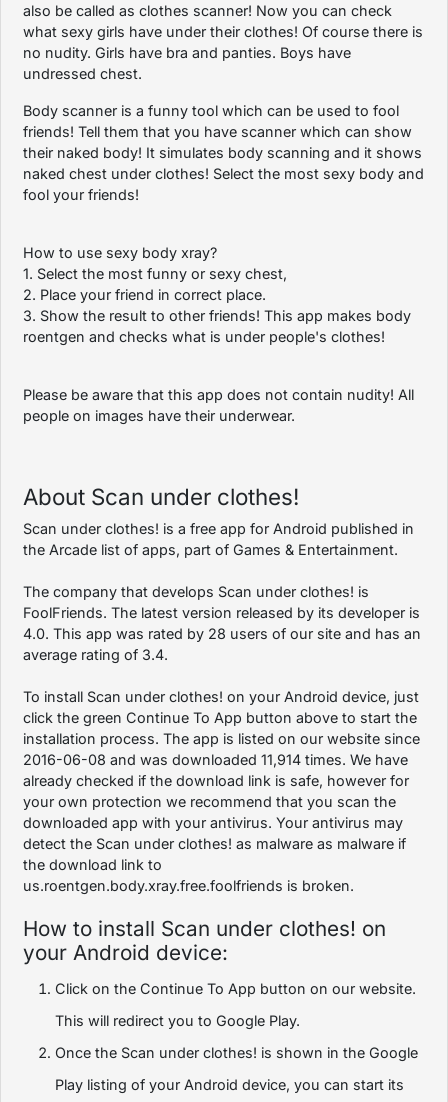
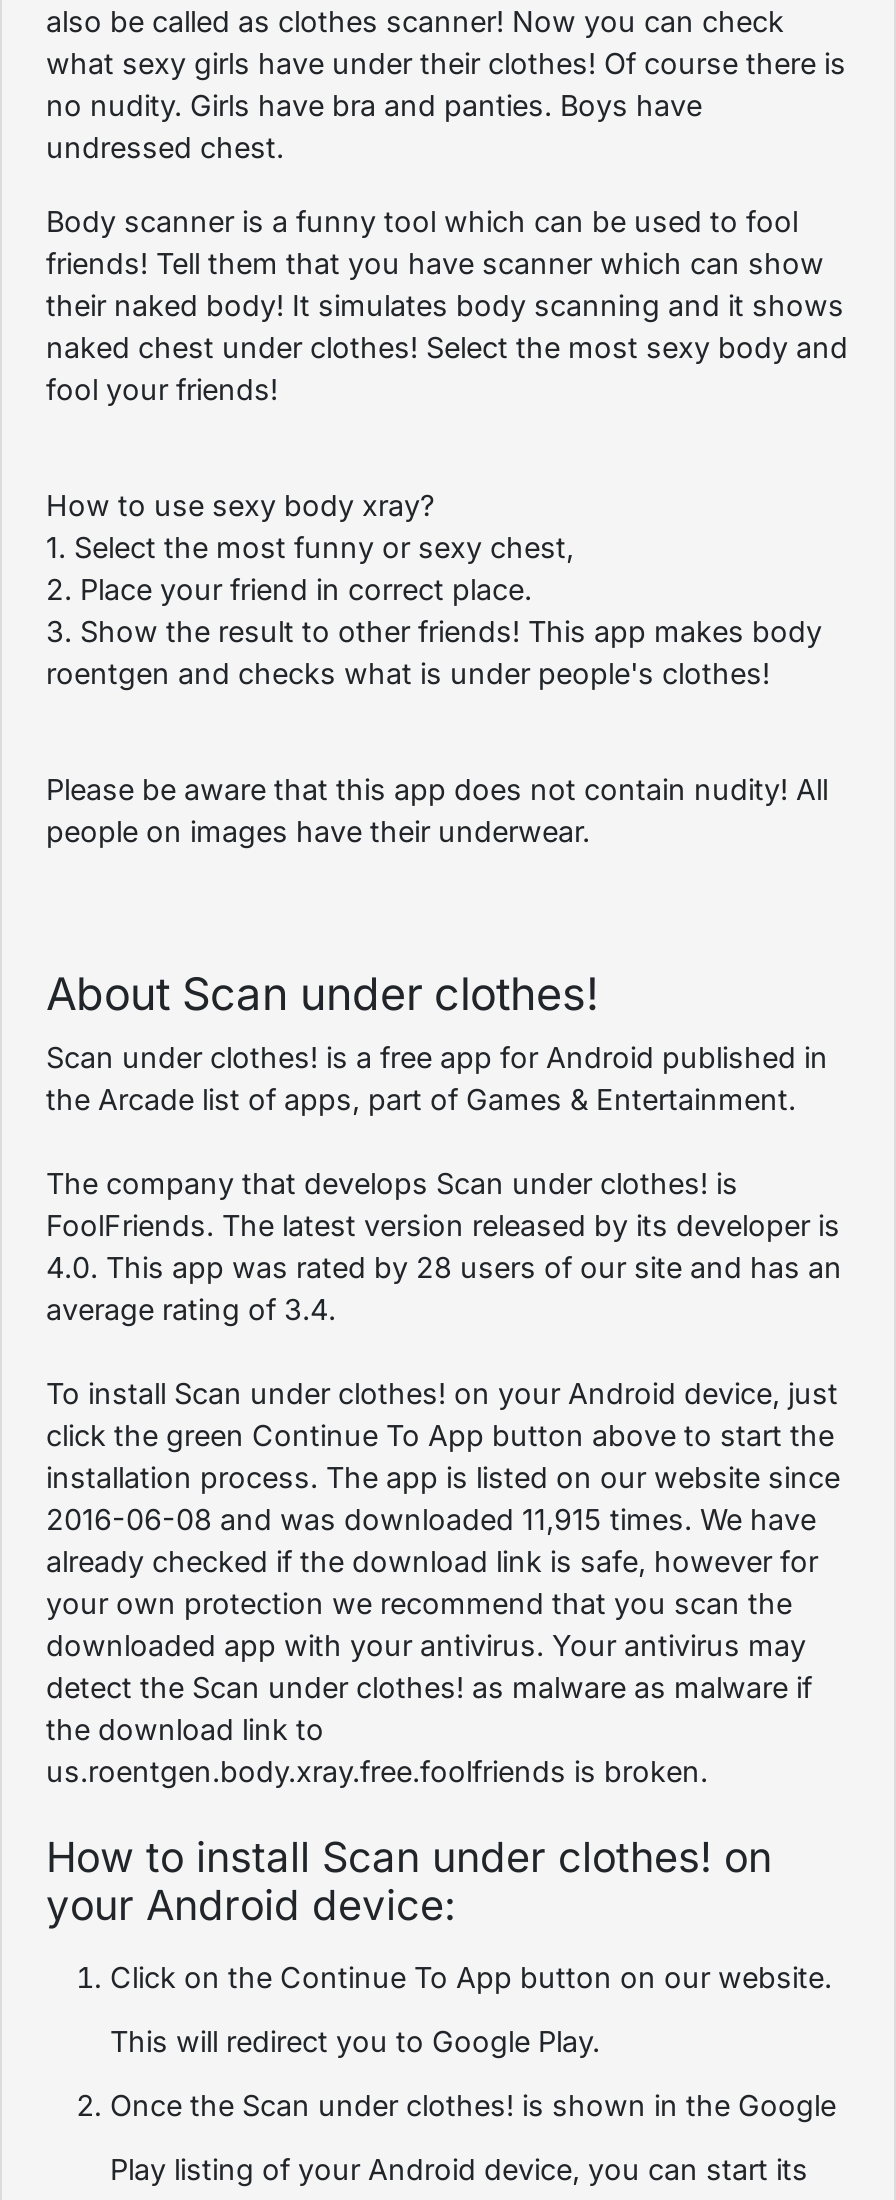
[23,751,408,768] 2016-06-08 and was downloaded 11,914 times. We have -> [46,1502,816,1536] 2016-06-08 and was downloaded 11,915 times. We have

